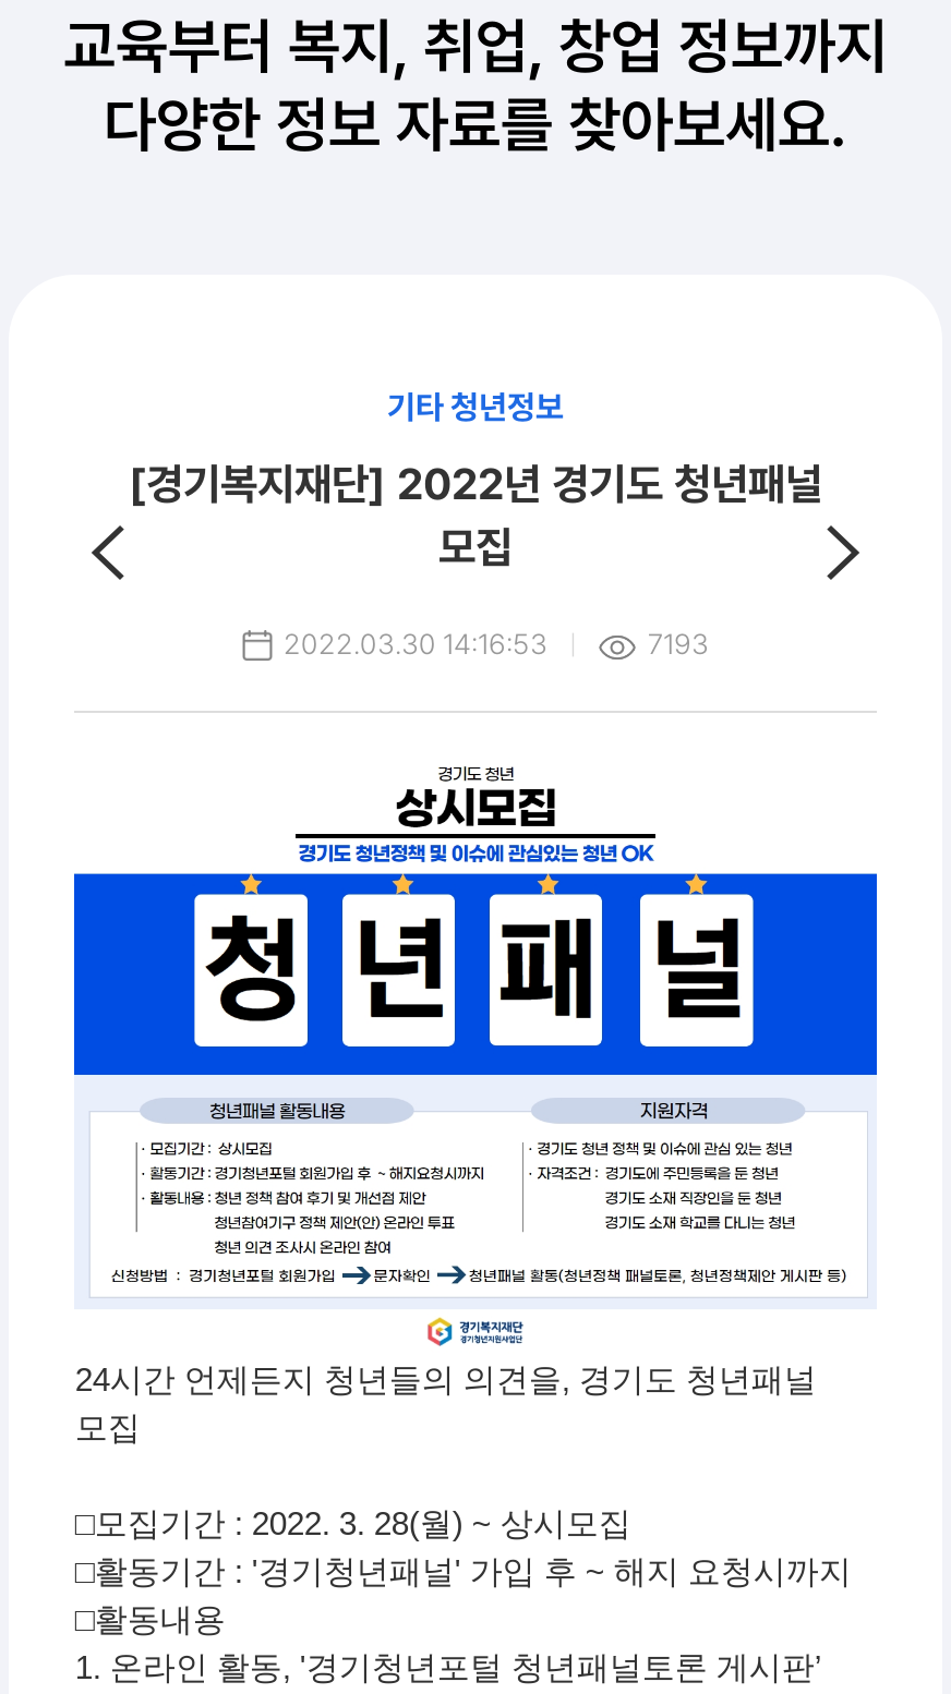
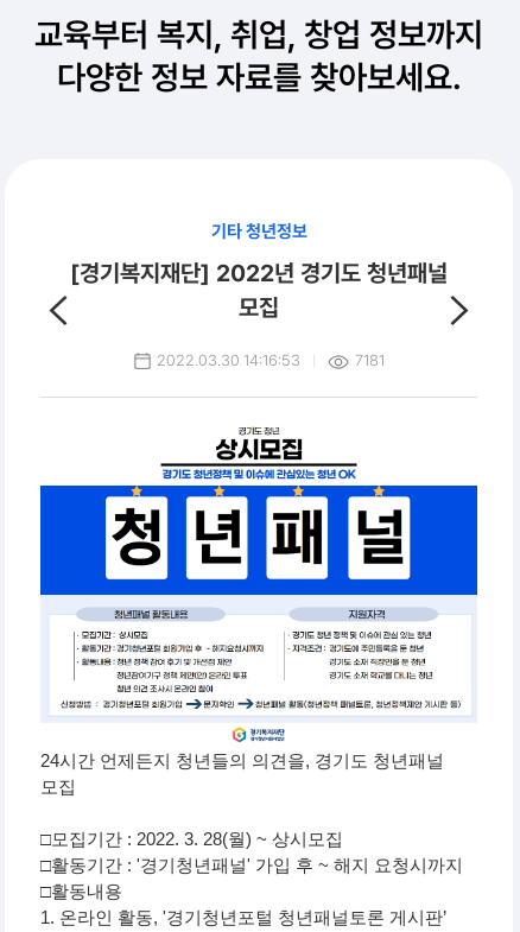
[648,628,709,661] 7193 -> [354,351,384,369] 7181

